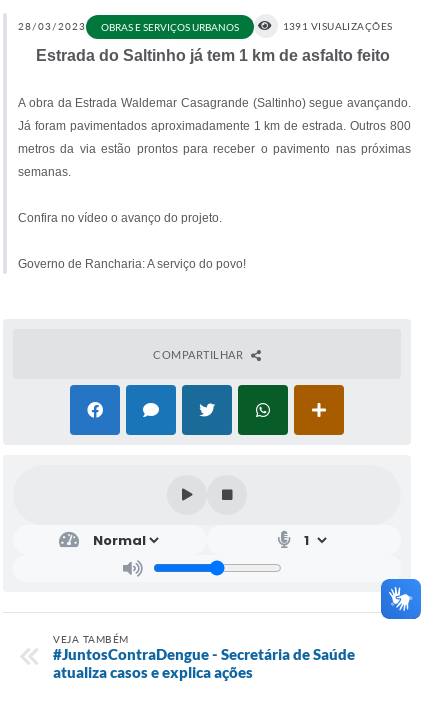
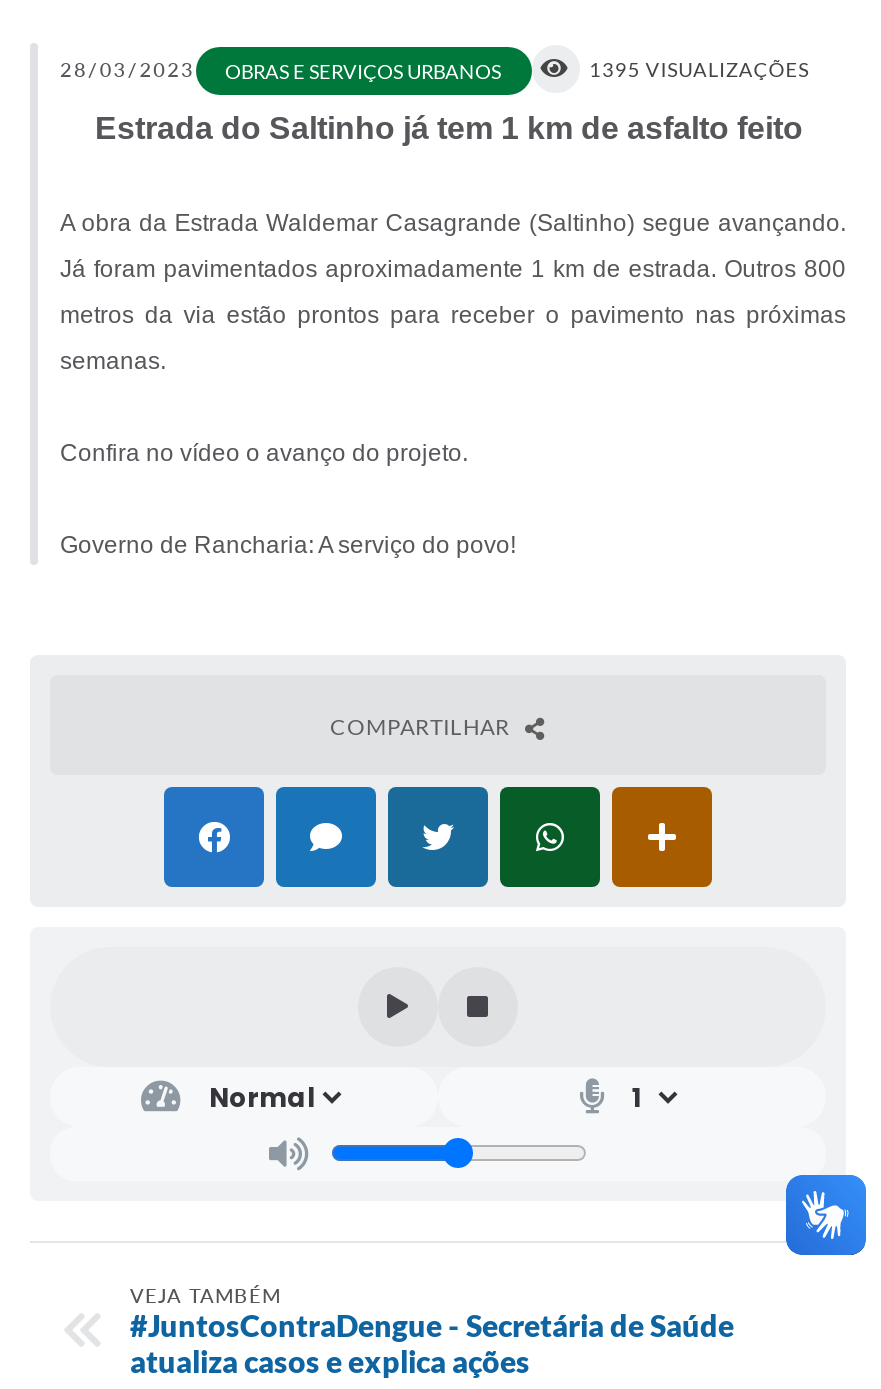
[282,20,393,32] 1391 VISUALIZAÇÕES -> [589,57,809,81] 1395 VISUALIZAÇÕES

